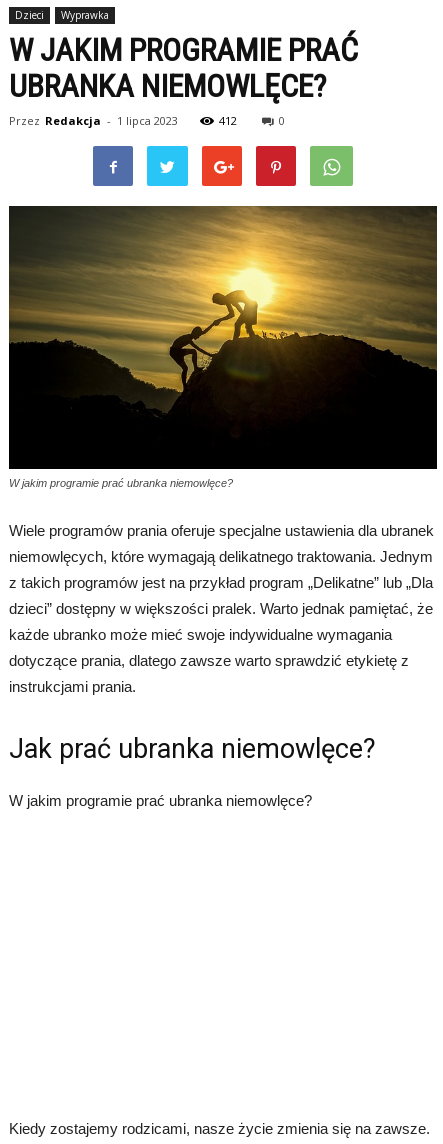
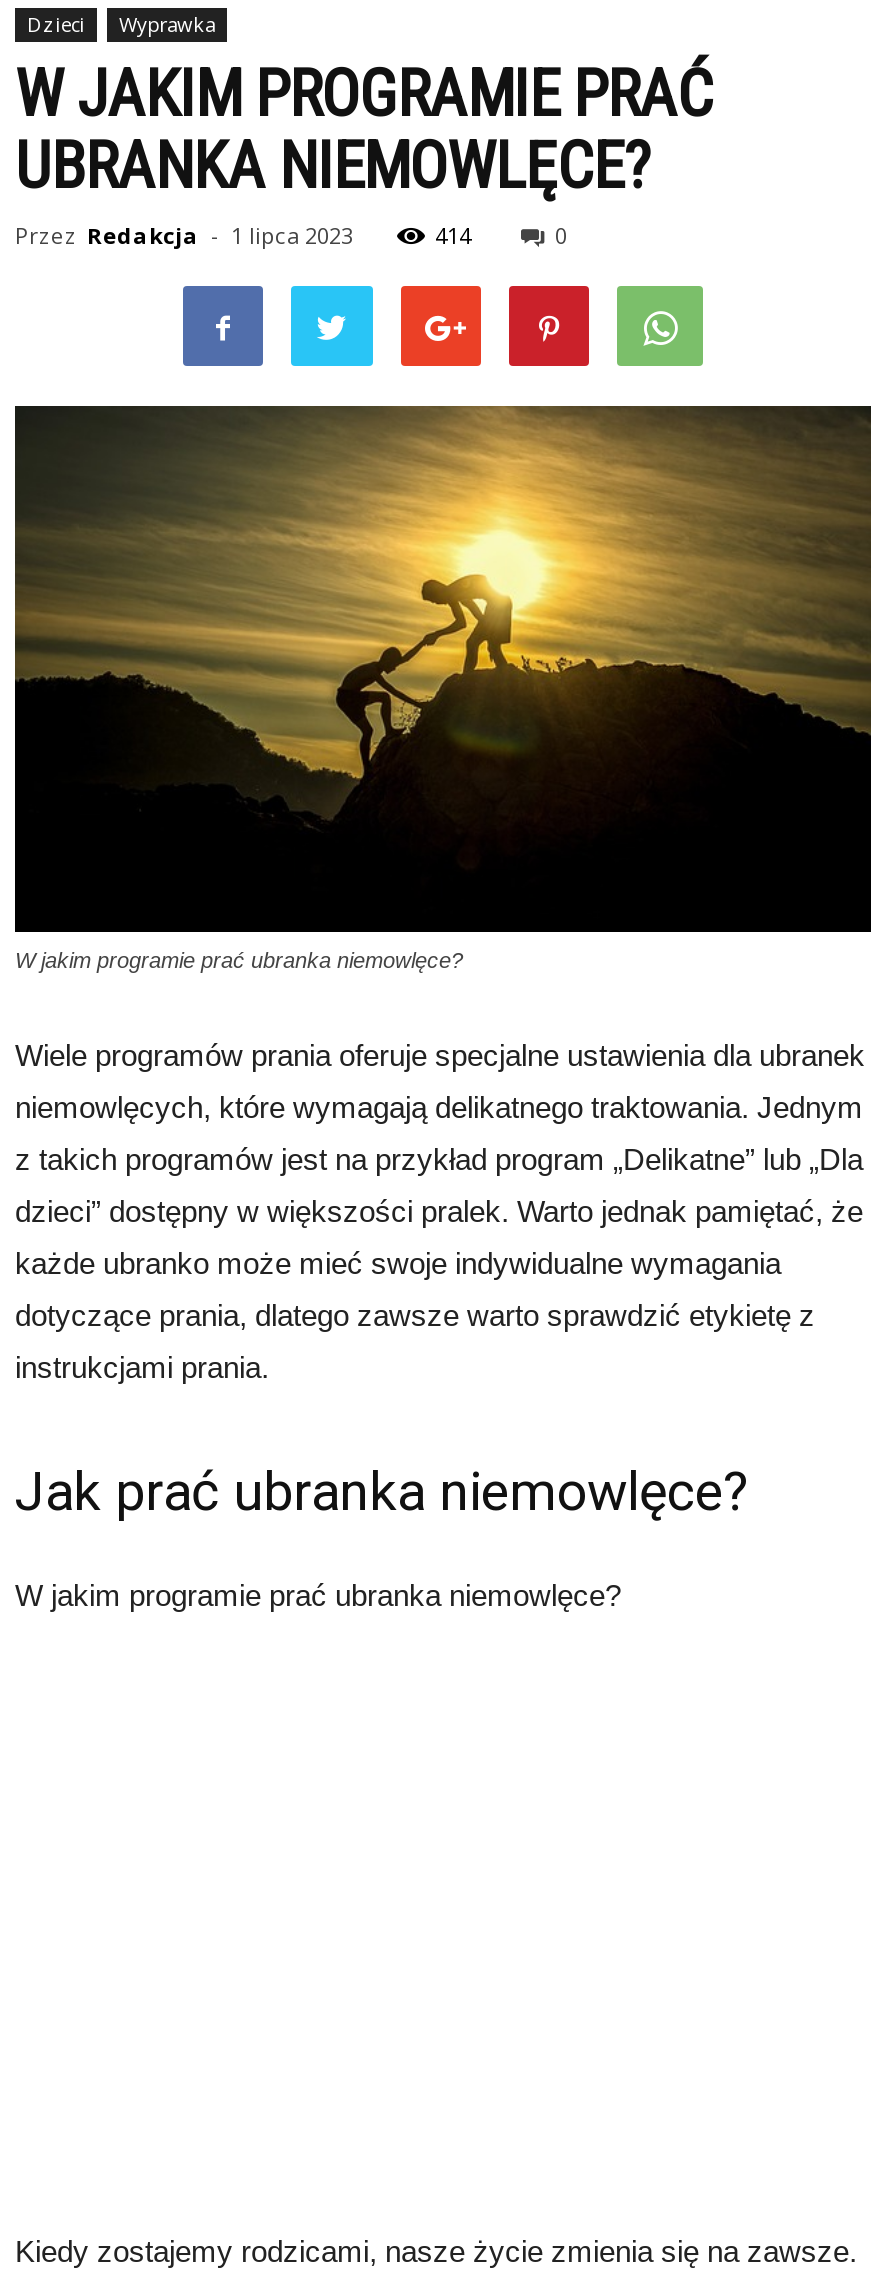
[219,113,237,128] 412 -> [435,220,471,250] 414

